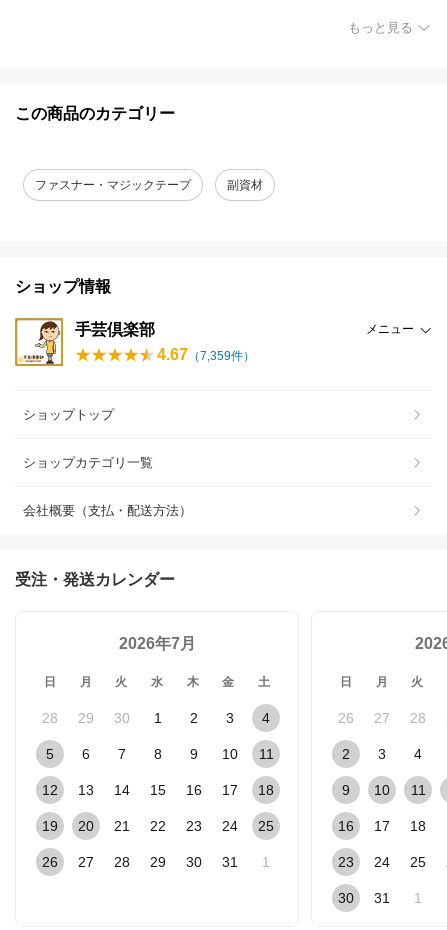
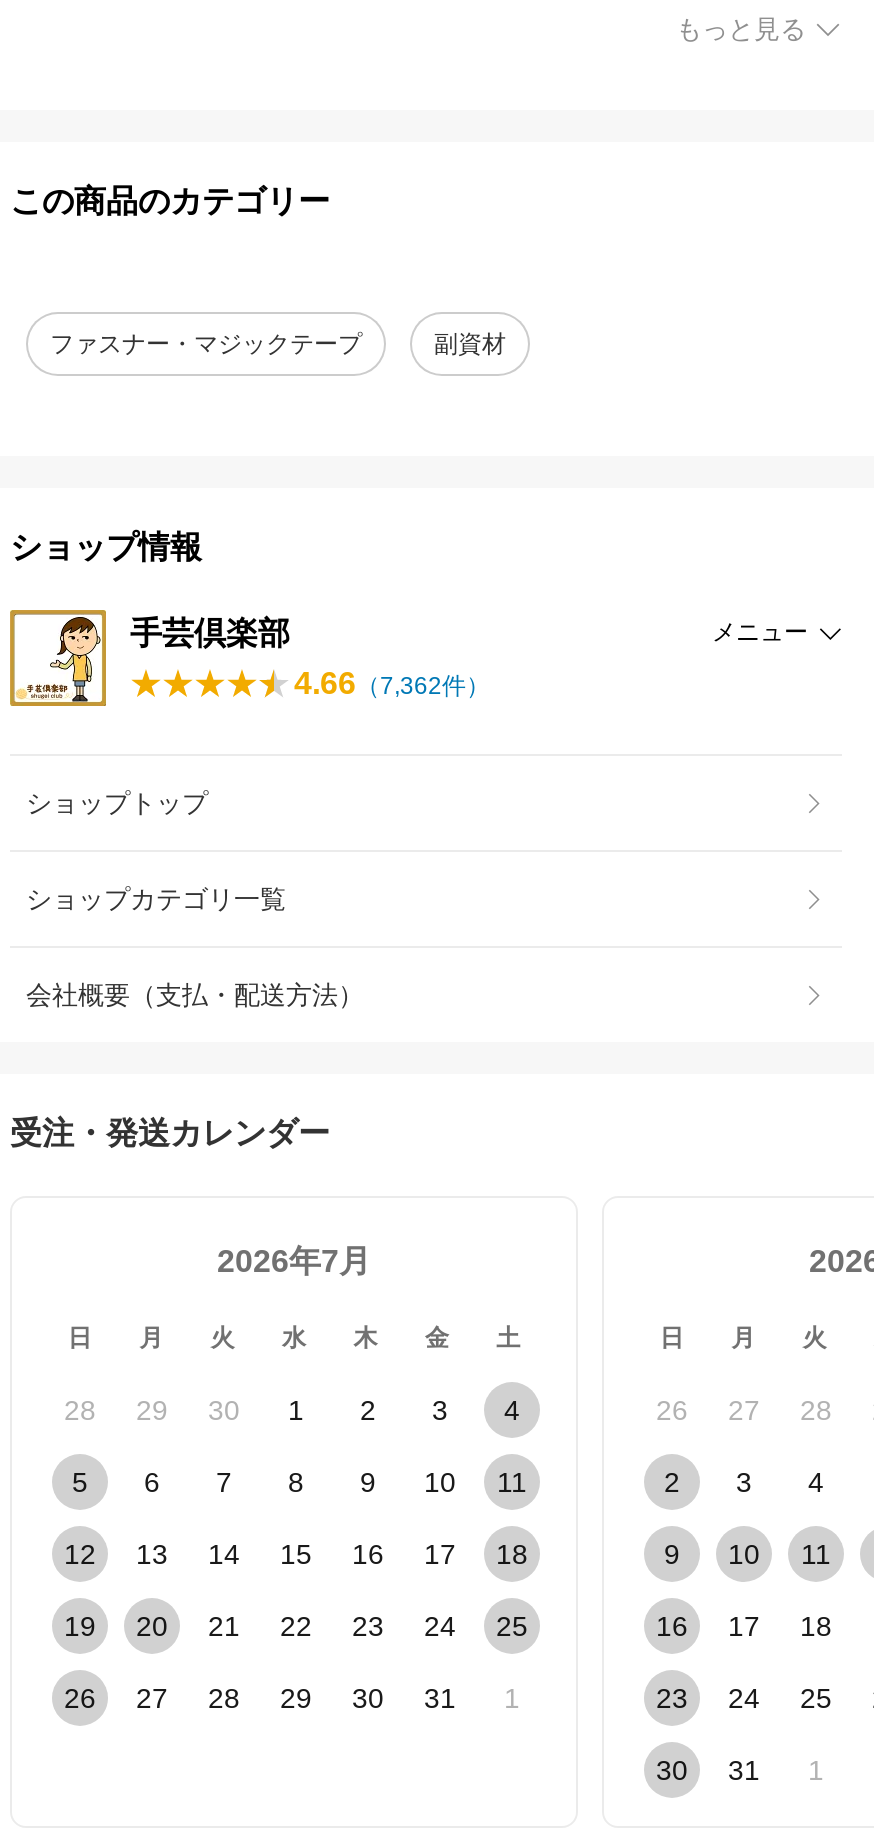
[157,346,255,363] 4.67（7,359件） -> [294,666,490,700] 4.66（7,362件）

